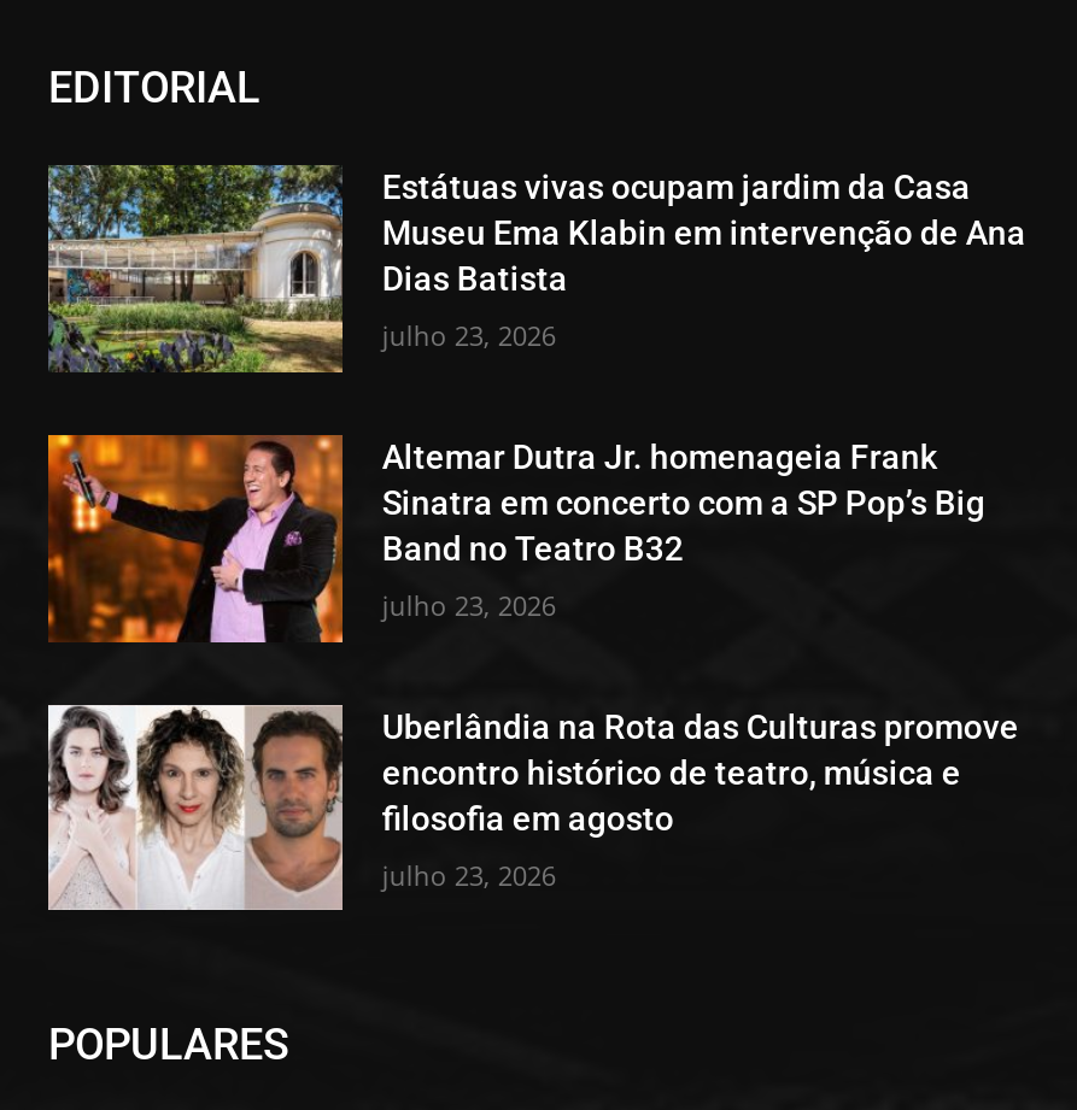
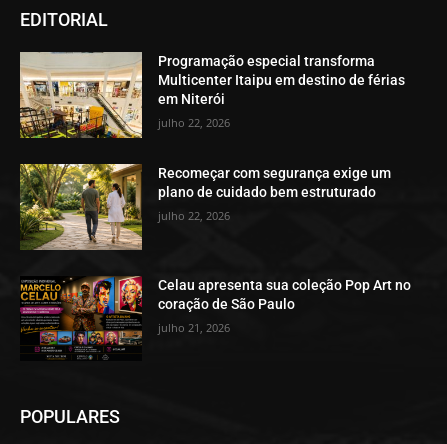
[46,163,1026,375] [image] | Estátuas vivas ocupam jardim da Casa | Museu Ema Klabin em intervenção de Ana | Dias Batista -> [19,51,405,139] [image] | Programação especial transforma | Multicenter Itaipu em destino de férias | em Niterói
[382,318,556,354] julho 23, 2026 -> [158,115,230,130] julho 22, 2026
[46,433,985,645] [image] | Altemar Dutra Jr. homenageia Frank | Sinatra em concerto com a SP Pop’s Big | Band no Teatro B32 -> [19,163,391,251] [image] | Recomeçar com segurança exige um | plano de cuidado bem estruturado
[382,587,556,623] julho 23, 2026 -> [158,208,230,223] julho 22, 2026
[46,703,1019,912] [image] | Uberlândia na Rota das Culturas promove | encontro histórico de teatro, música e | filosofia em agosto -> [20,275,411,361] [image] | Celau apresenta sua coleção Pop Art no | coração de São Paulo
[382,856,556,892] julho 23, 2026 -> [158,320,230,335] julho 21, 2026

